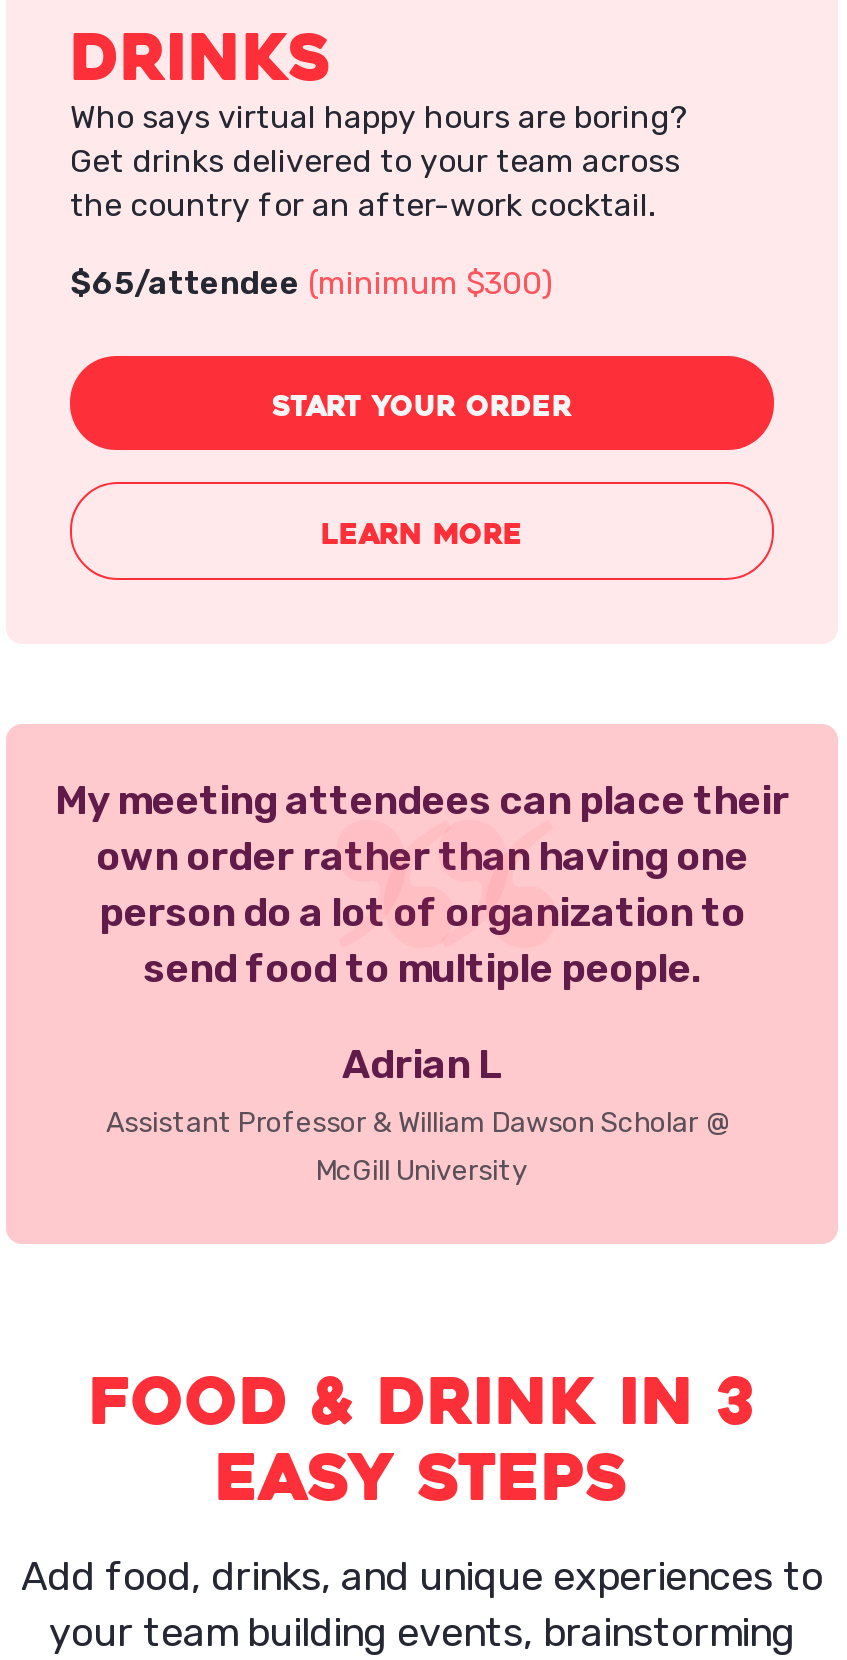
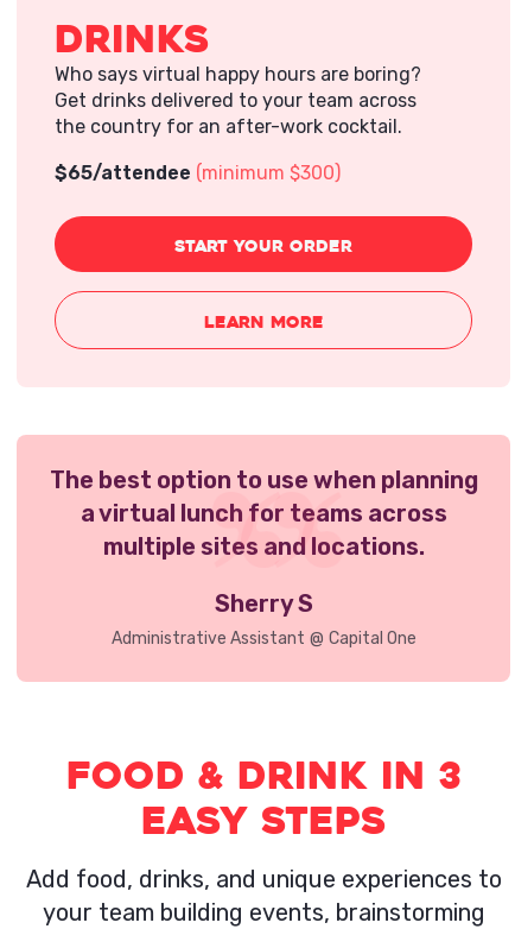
[55,776,789,992] My meeting attendees can place their | own order rather than having one | person do a lot of organization to | send food to multiple people. -> [49,466,478,561] The best option to use when planning | a virtual lunch for teams across | multiple sites and locations.
[106,1040,730,1188] Adrian L | Assistant Professor & William Dawson Scholar @ | McGill University -> [111,589,416,649] Sherry S | Administrative Assistant @ Capital One

